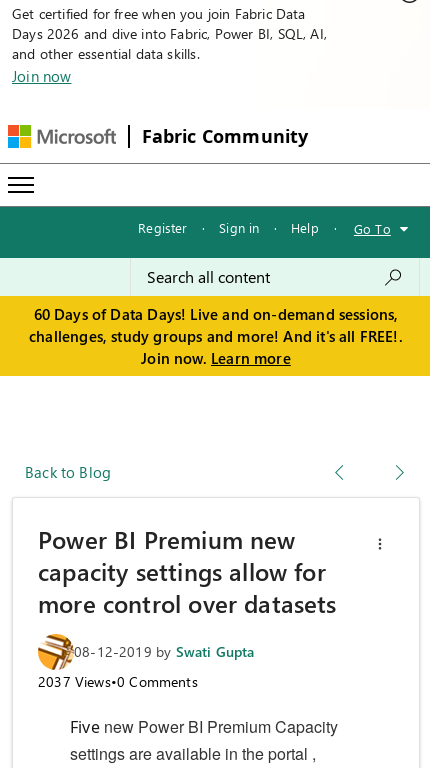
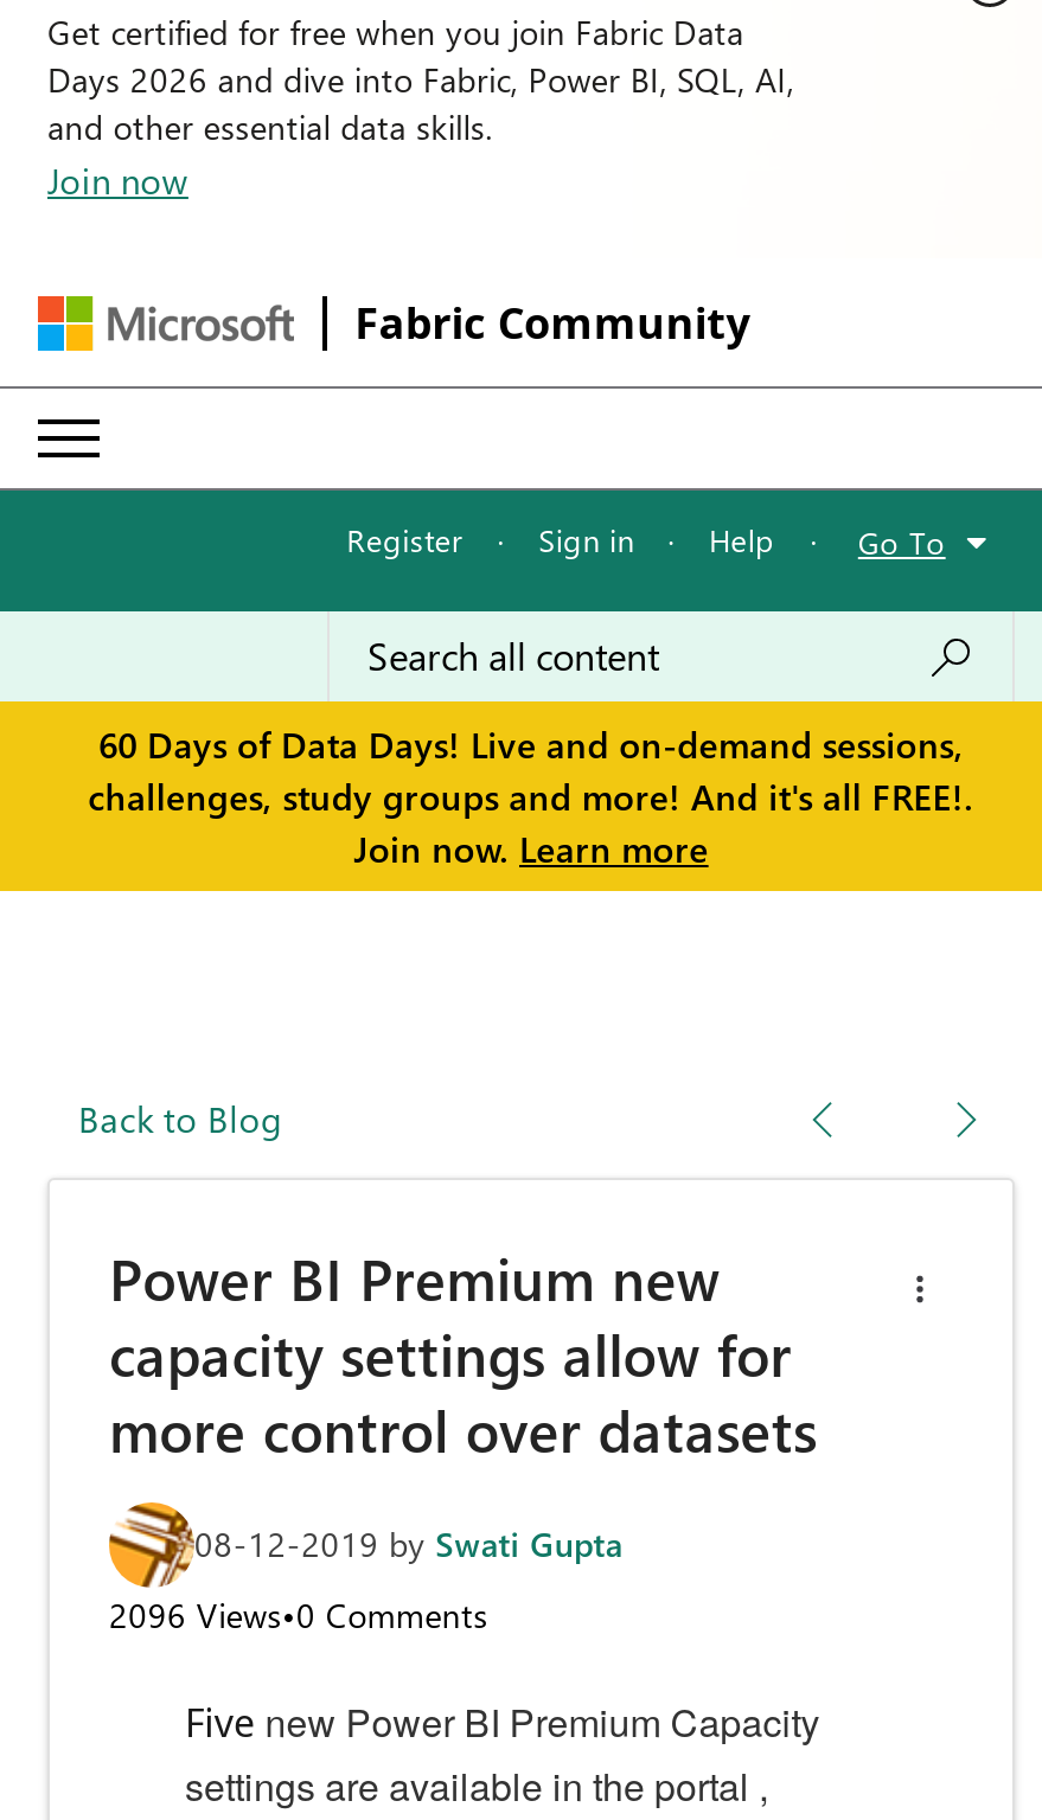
[38,672,198,691] 2037 Views•0 Comments -> [109,1593,488,1638] 2096 Views•0 Comments

